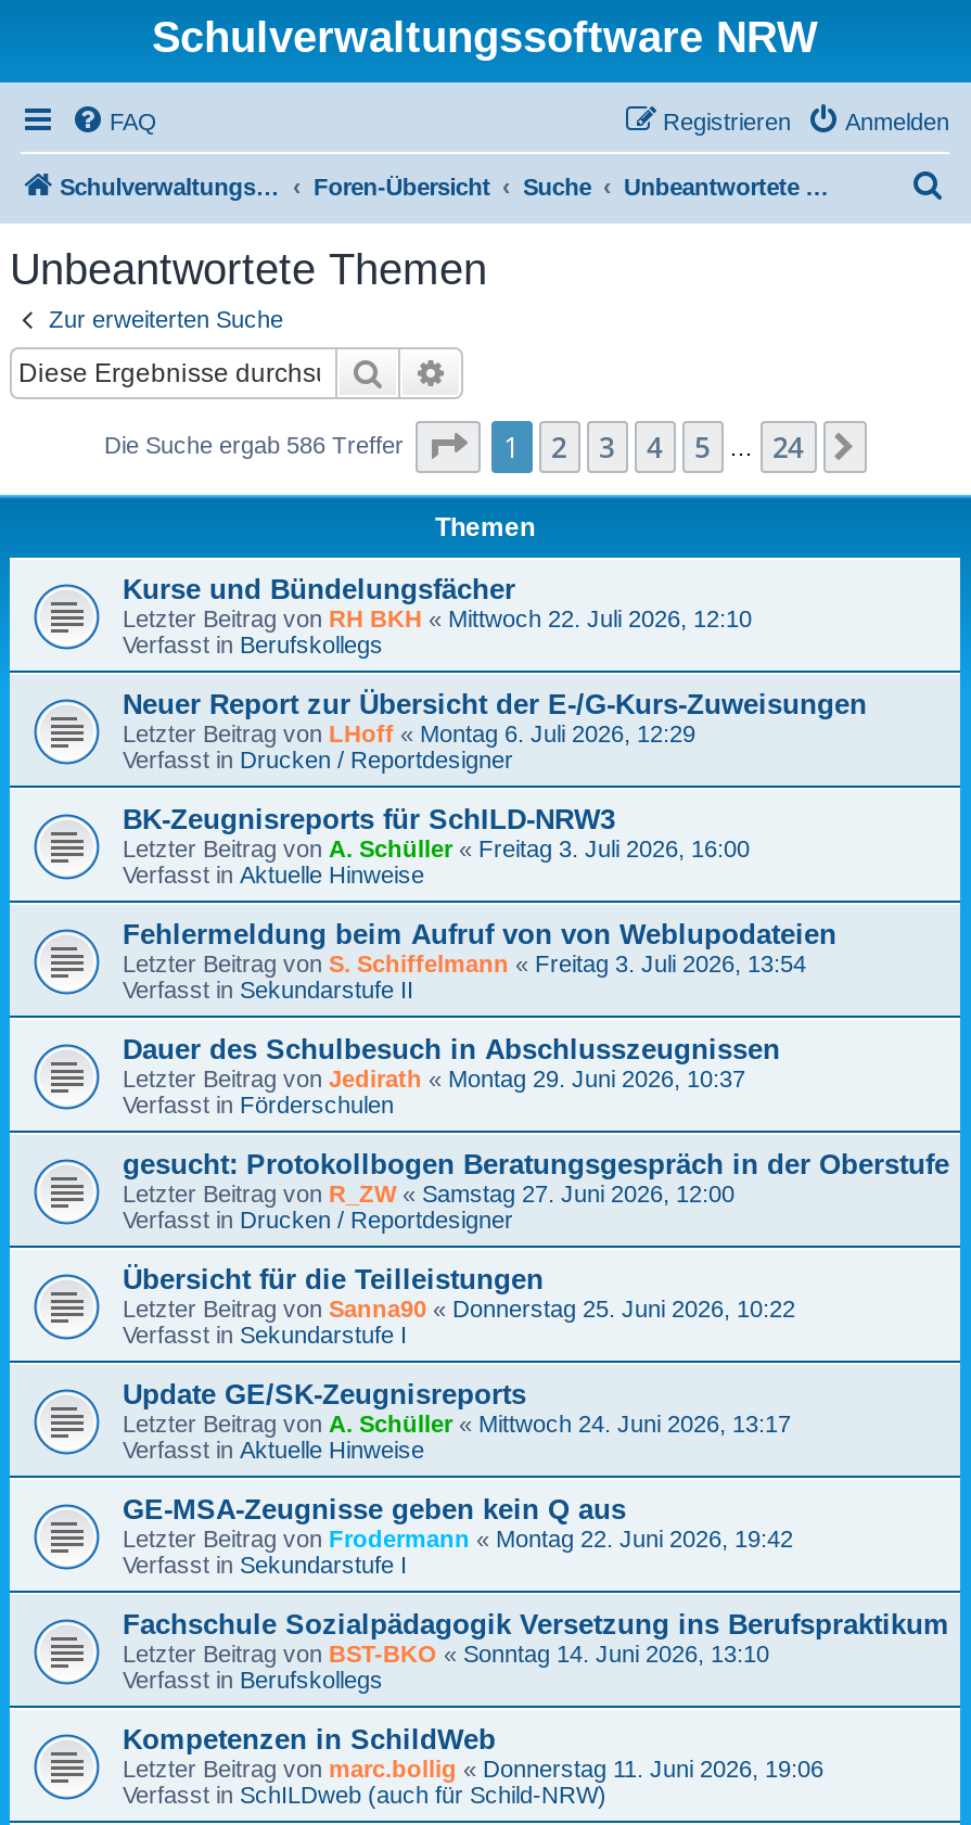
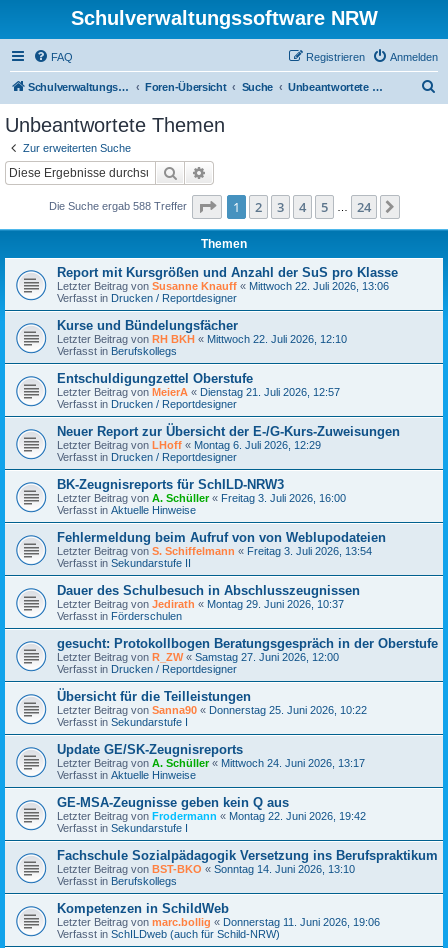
[104,431,410,457] Die Suche ergab 586 Treffer -> [48,199,189,211] Die Suche ergab 588 Treffer
none -> [57,264,398,303] Report mit Kursgrößen und Anzahl der SuS pro Klasse | Letzter Beitrag von Susanne Knauff «Mittwoch 22. Juli 2026, 13:06 | Verfasst in Drucken / Reportdesigner
none -> [57,370,340,409] Entschuldigungzettel Oberstufe | Letzter Beitrag vonMeierA «Dienstag 21. Juli 2026, 12:57 | Verfasst in Drucken / Reportdesigner

